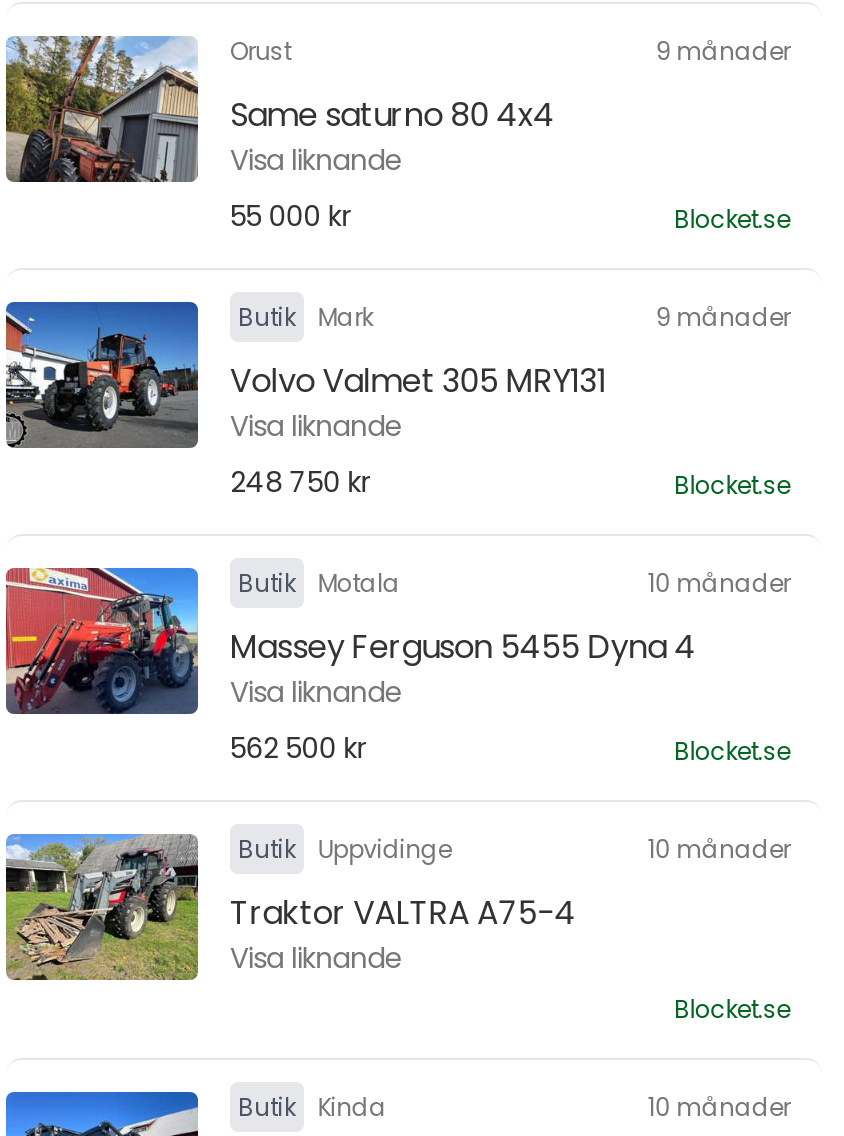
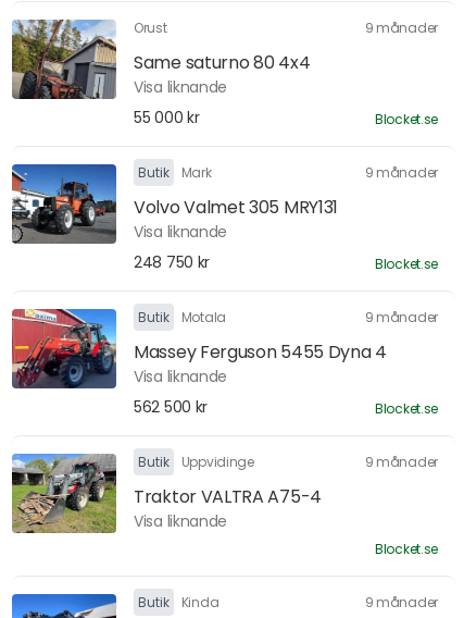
[648,566,790,600] 10 månader -> [365,308,438,326] 9 månader
[648,832,790,866] 10 månader -> [365,453,438,471] 9 månader
[648,1090,790,1124] 10 månader -> [365,593,438,611] 9 månader

